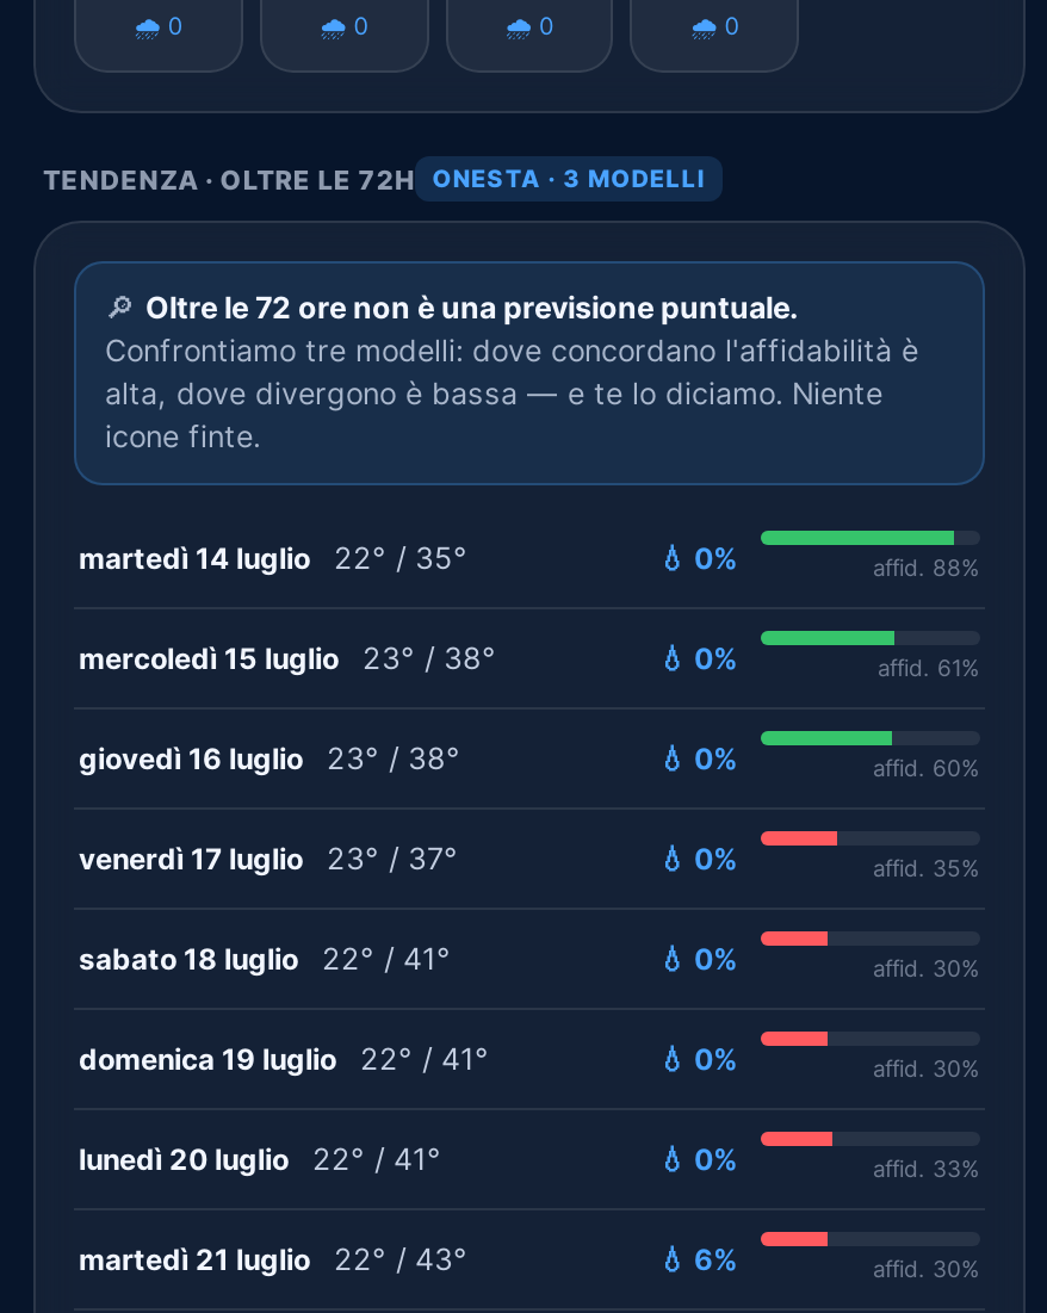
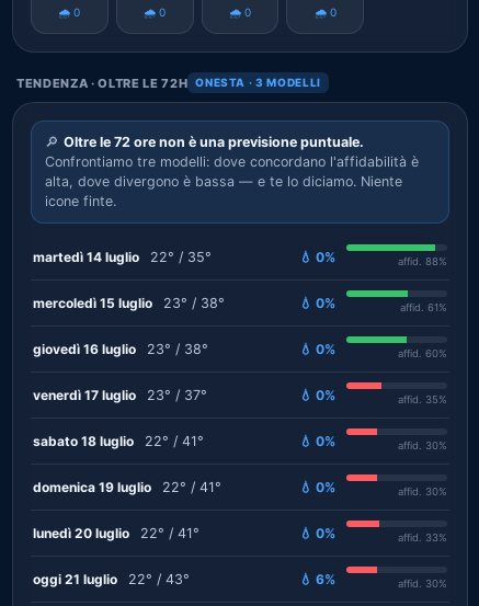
[79,1240,310,1276] martedì 21 luglio -> [33,570,117,587] oggi 21 luglio

